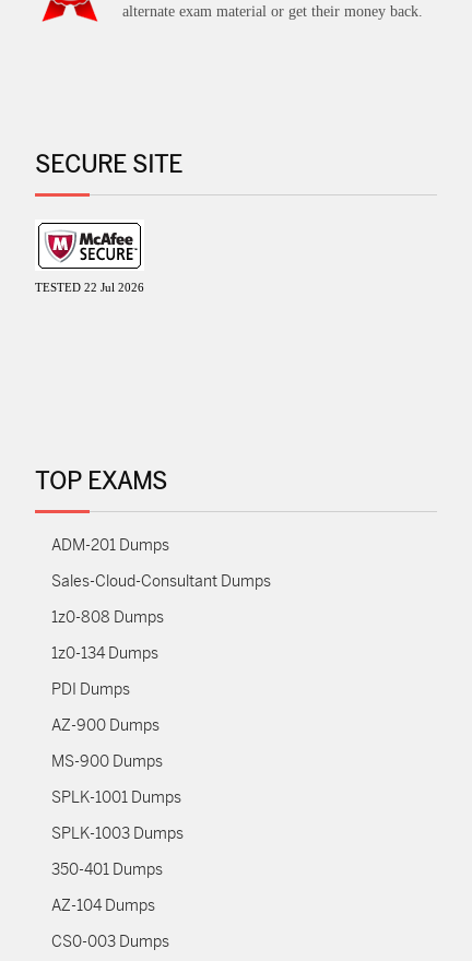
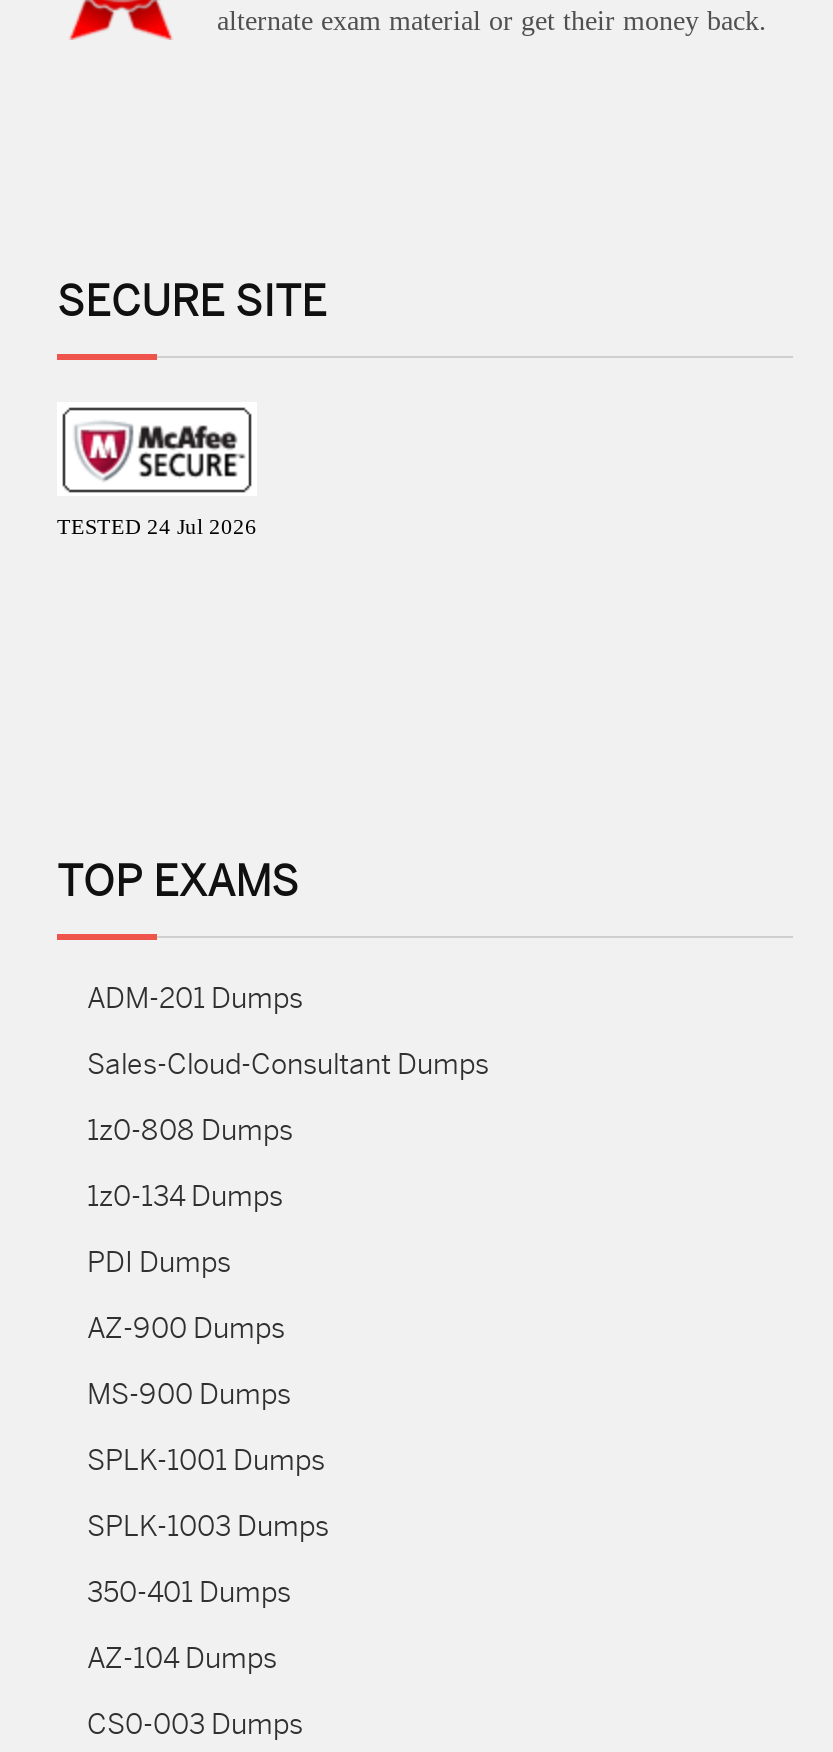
[35,281,144,294] TESTED 22 Jul 2026 -> [57,514,257,538] TESTED 24 Jul 2026

